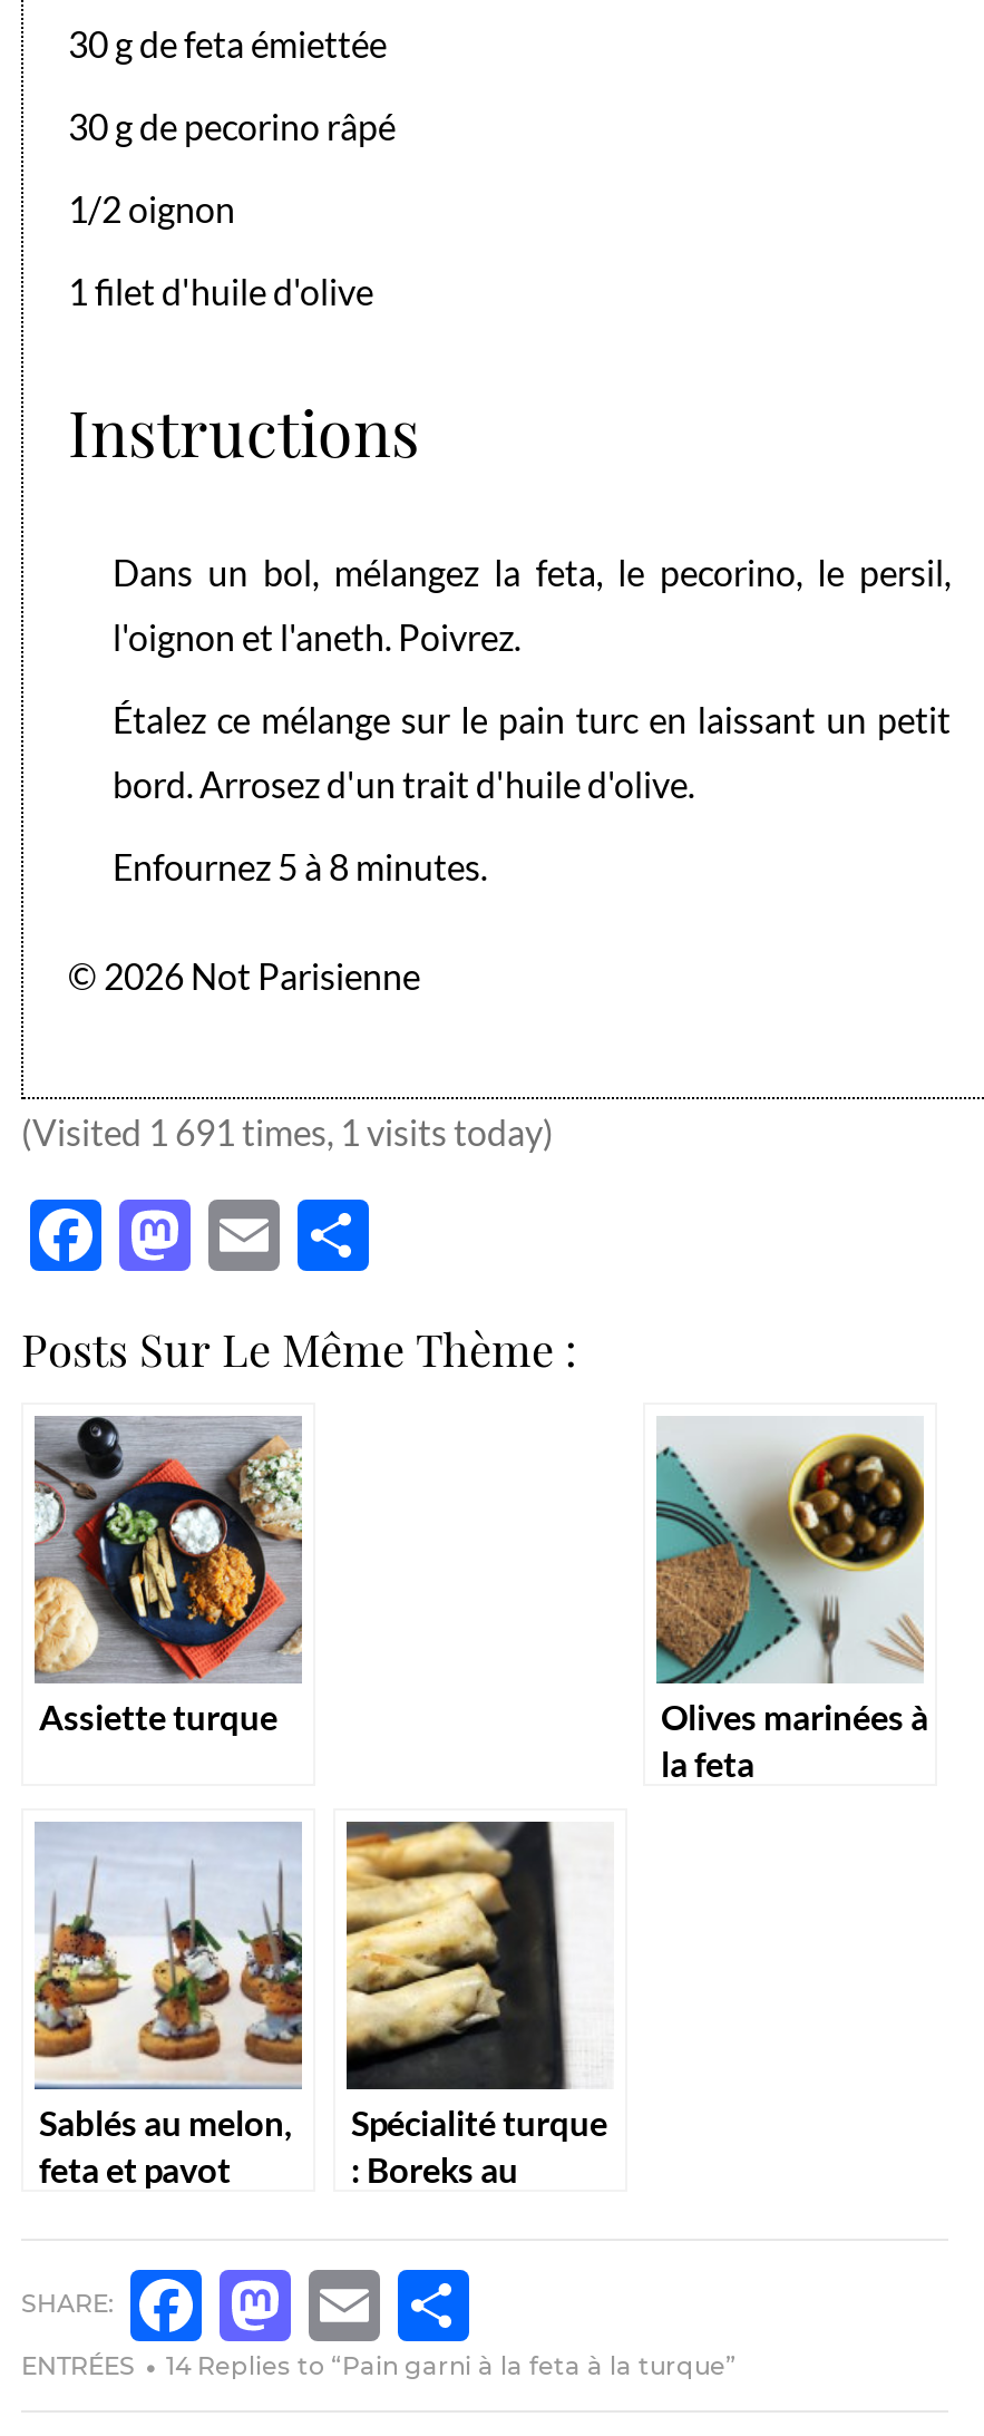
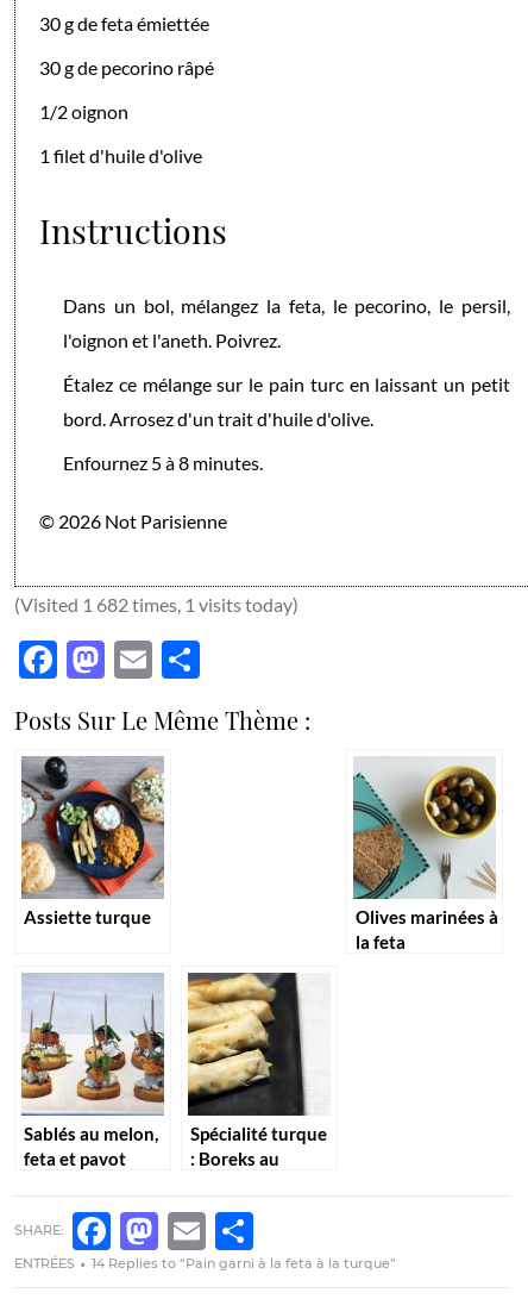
[21,1110,554,1153] (Visited 1 691 times, 1 visits today) -> [14,593,298,615] (Visited 1 682 times, 1 visits today)

